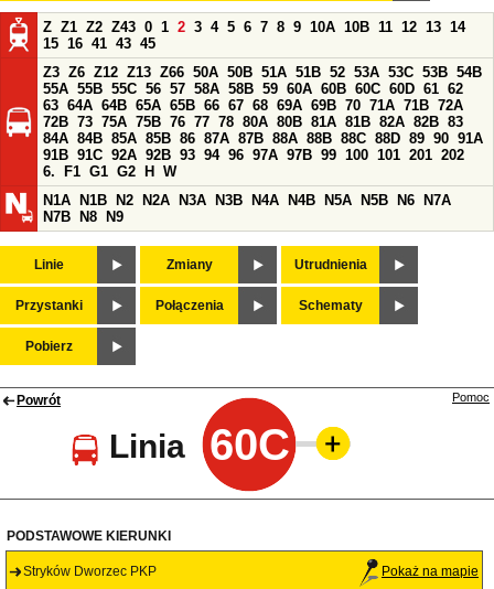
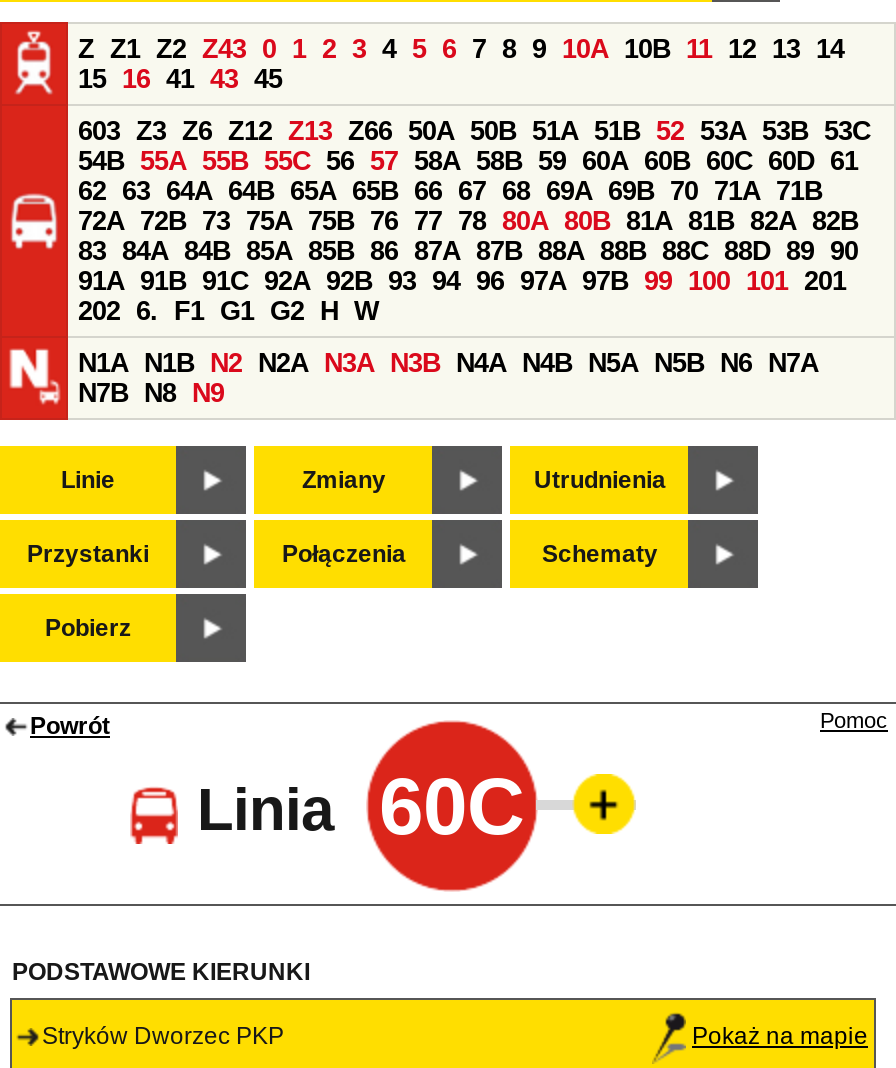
[43,64,483,180] Z3 Z6 Z12 Z13 Z66 50A 50B 51A 51B 52 53A 53C 53B 54B | 55A 55B 55C 56 57 58A 58B 59 60A 60B 60C 60D 61 62 | 63 64A 64B 65A 65B 66 67 68 69A 69B 70 71A 71B 72A | 72B 73 75A 75B 76 77 78 80A 80B 81A 81B 82A 82B 83 | 84A 84B 85A 85B 86 87A 87B 88A 88B 88C 88D 89 90 91A | 91B 91C 92A 92B 93 94 96 97A 97B 99 100 101 201 202 | 6. F1 G1 G2 H W -> [78,116,870,326] 603 Z3 Z6 Z12 Z13 Z66 50A 50B 51A 51B 52 53A 53B 53C | 54B 55A 55B 55C 56 57 58A 58B 59 60A 60B 60C 60D 61 | 62 63 64A 64B 65A 65B 66 67 68 69A 69B 70 71A 71B | 72A 72B 73 75A 75B 76 77 78 80A 80B 81A 81B 82A 82B | 83 84A 84B 85A 85B 86 87A 87B 88A 88B 88C 88D 89 90 | 91A 91B 91C 92A 92B 93 94 96 97A 97B 99 100 101 201 | 202 6. F1 G1 G2 H W

